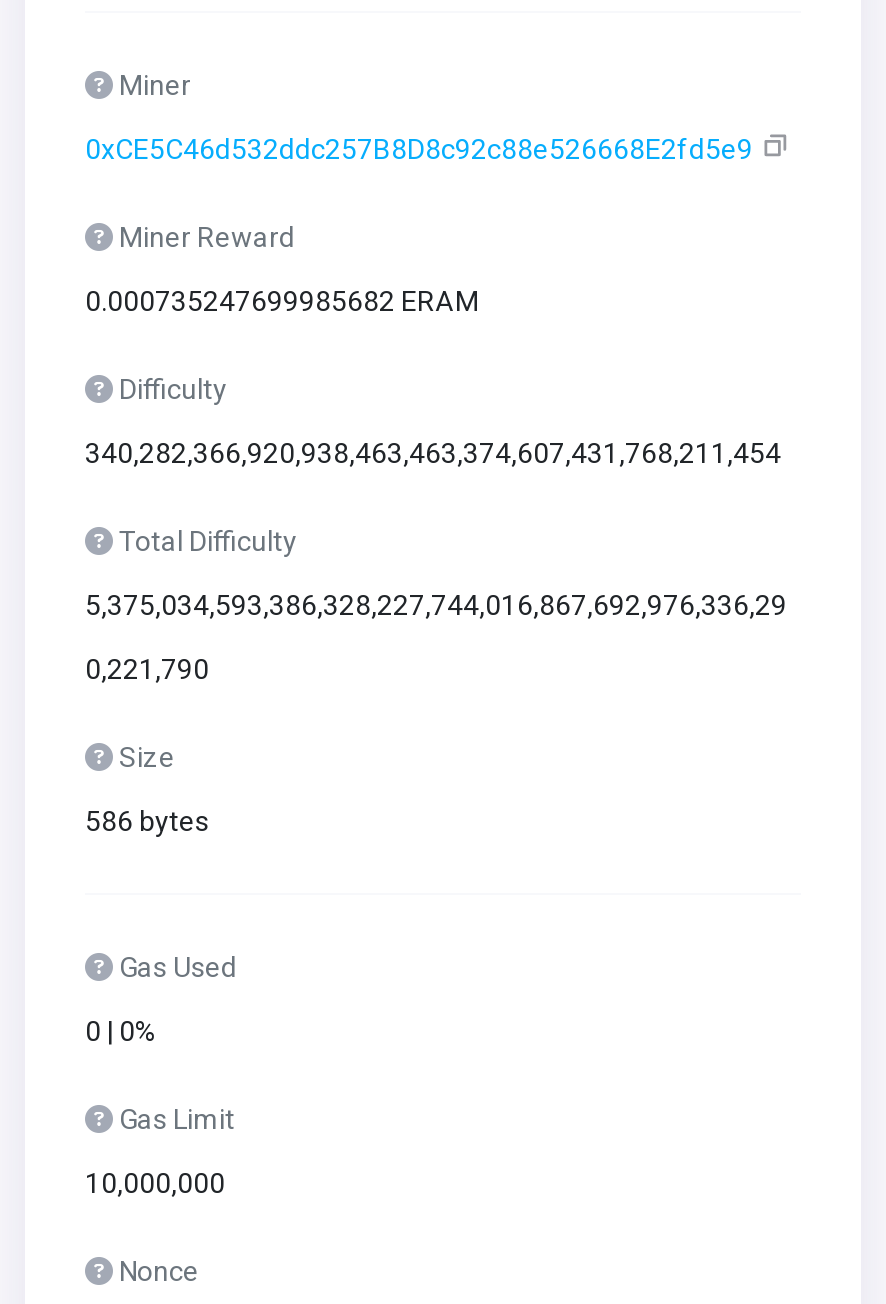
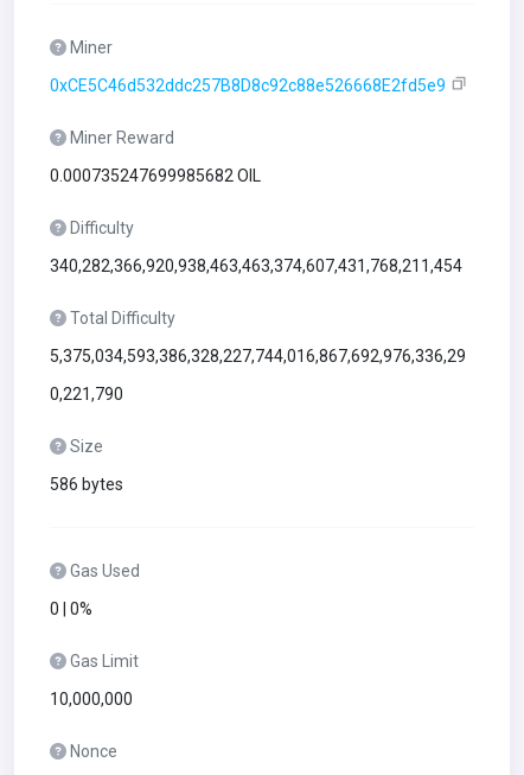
[85,285,479,317] 0.000735247699985682 ERAM -> [50,166,261,185] 0.000735247699985682 OIL

